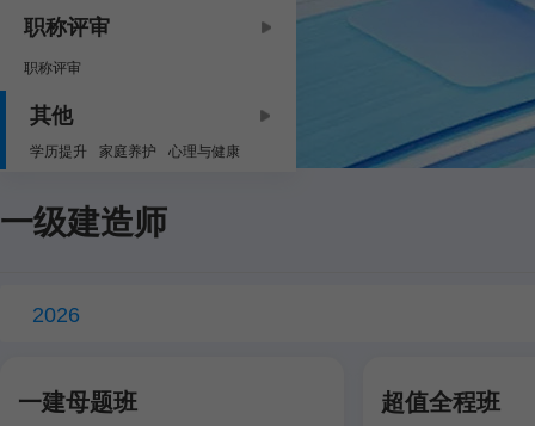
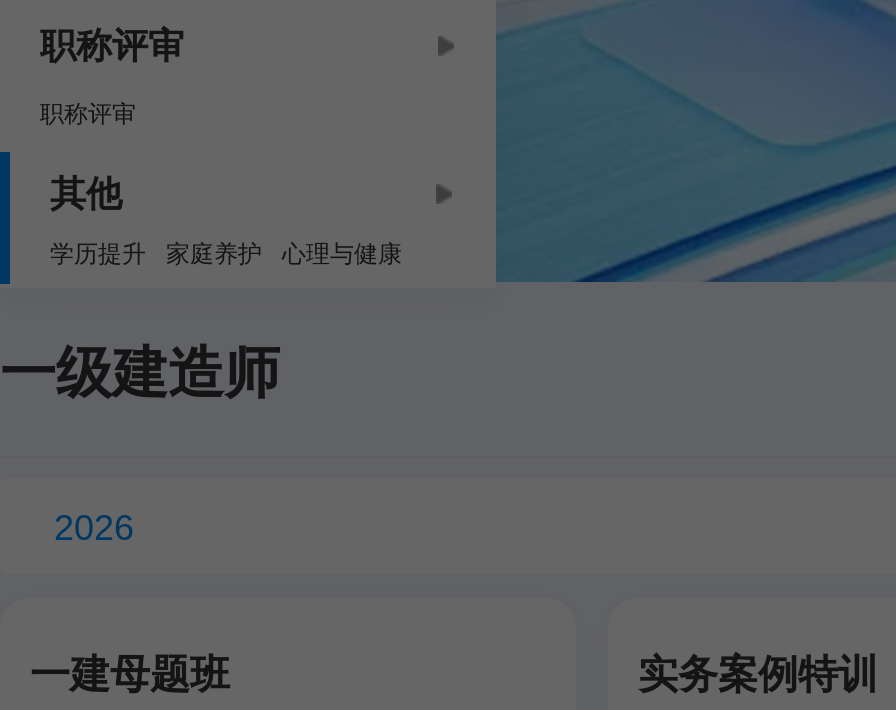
[381,389,500,415] 超值全程班 -> [638,652,878,696] 实务案例特训

